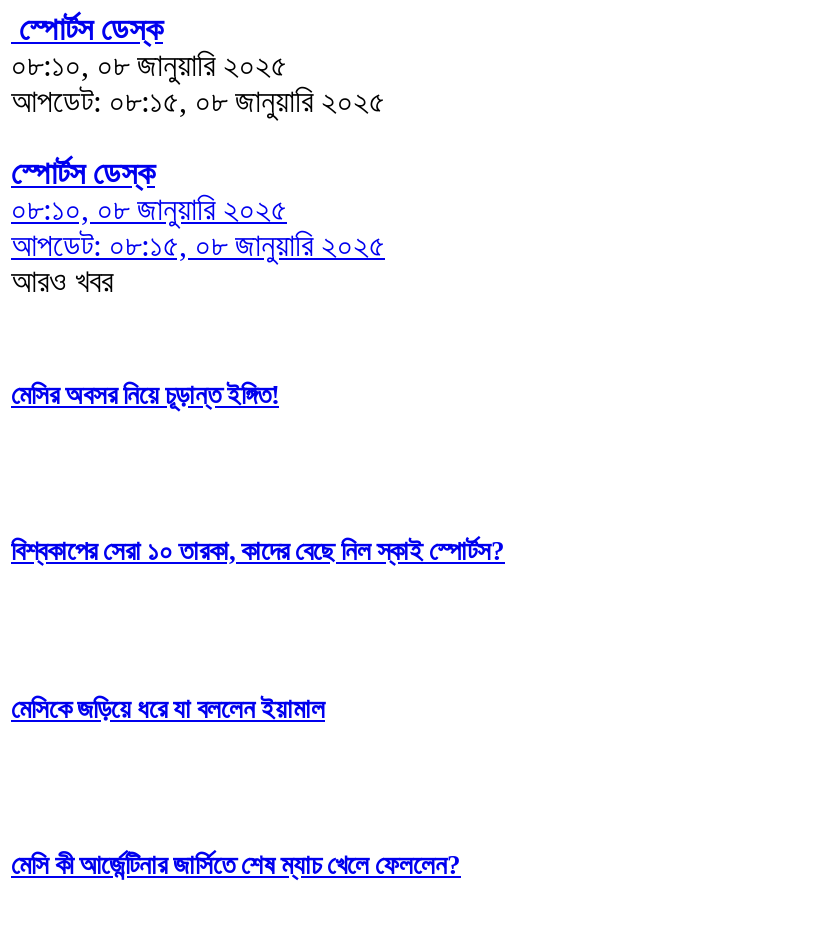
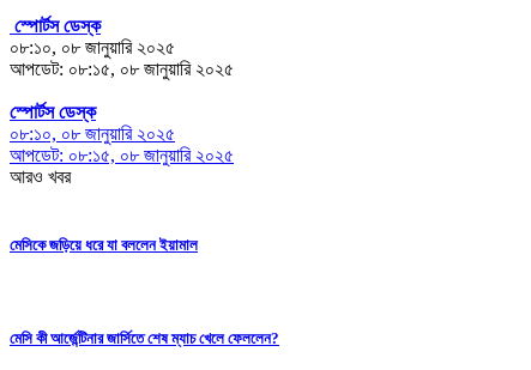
[11,380,279,410] মেসির অবসর নিয়ে চূড়ান্ত ইঙ্গিত! -> none
[11,537,505,567] বিশ্বকাপের সেরা ১০ তারকা, কাদের বেছে নিল স্কাই স্পোর্টস? -> none

